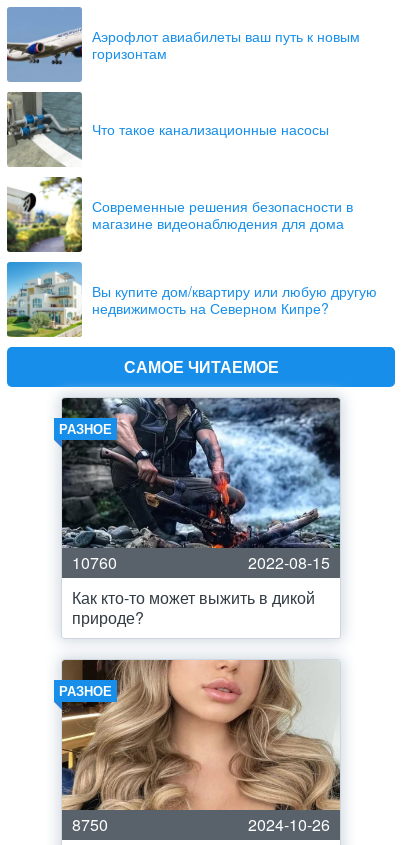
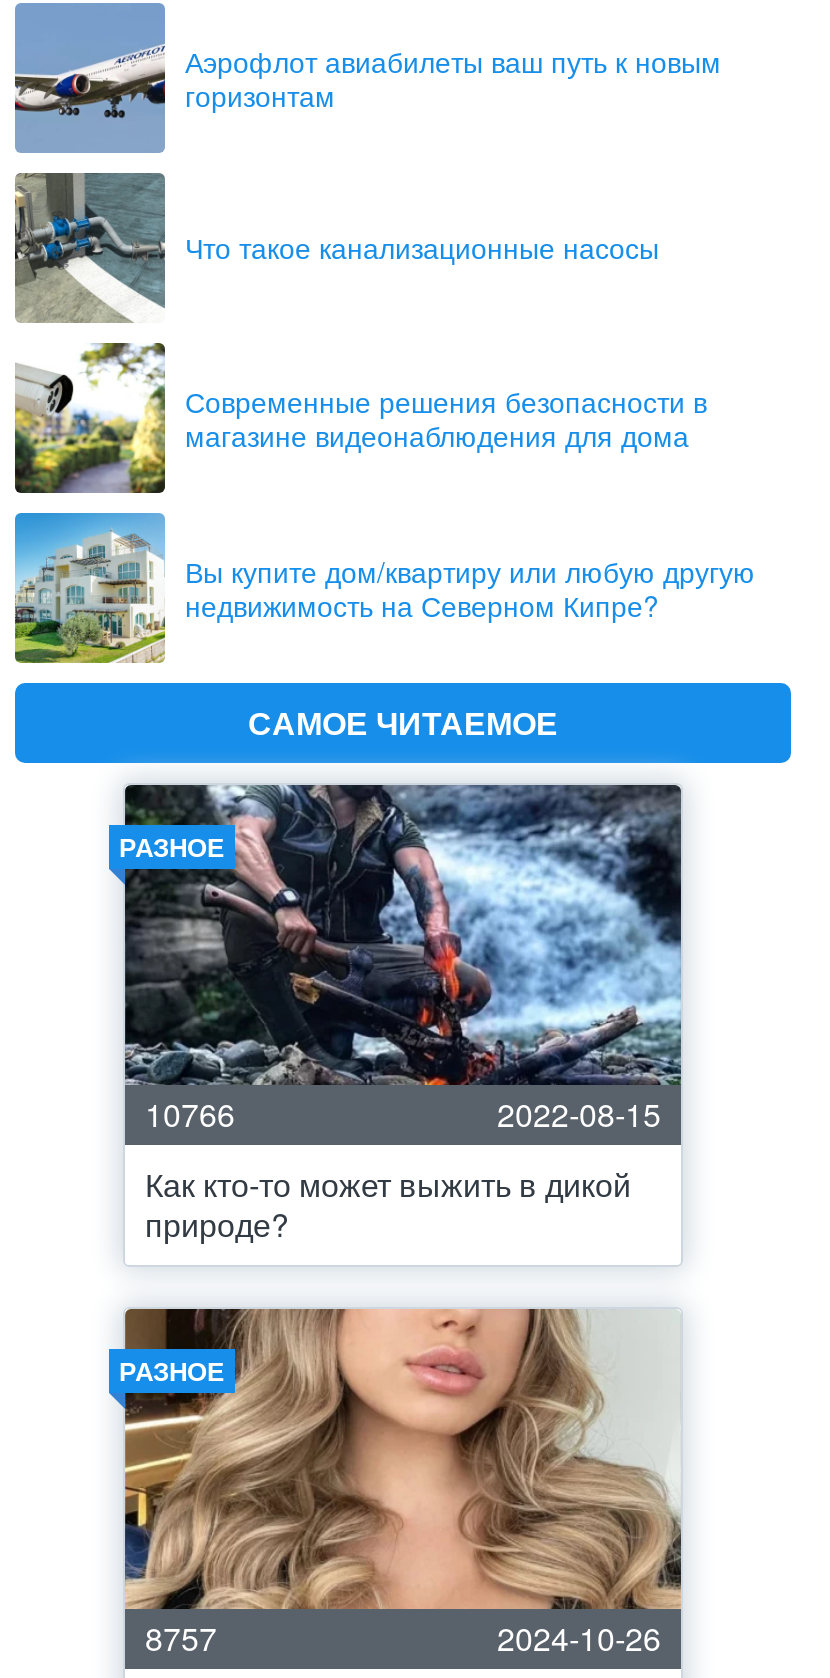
[72,551,117,574] 10760 -> [145,1091,235,1137] 10766
[72,813,108,836] 8750 -> [145,1615,217,1661] 8757

